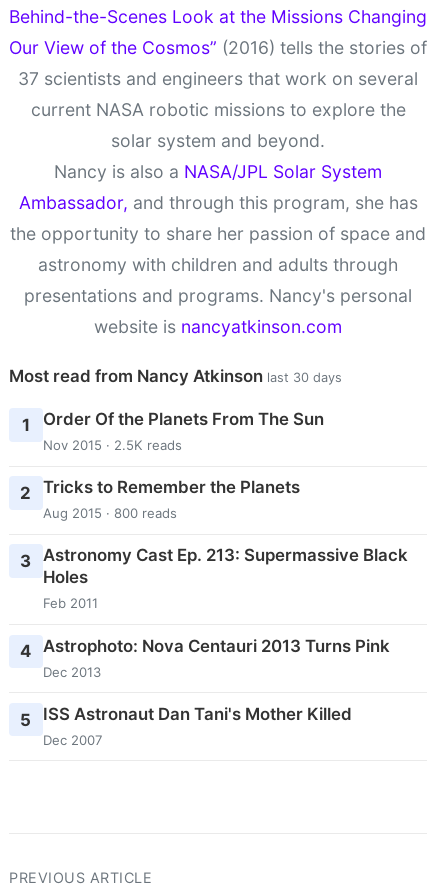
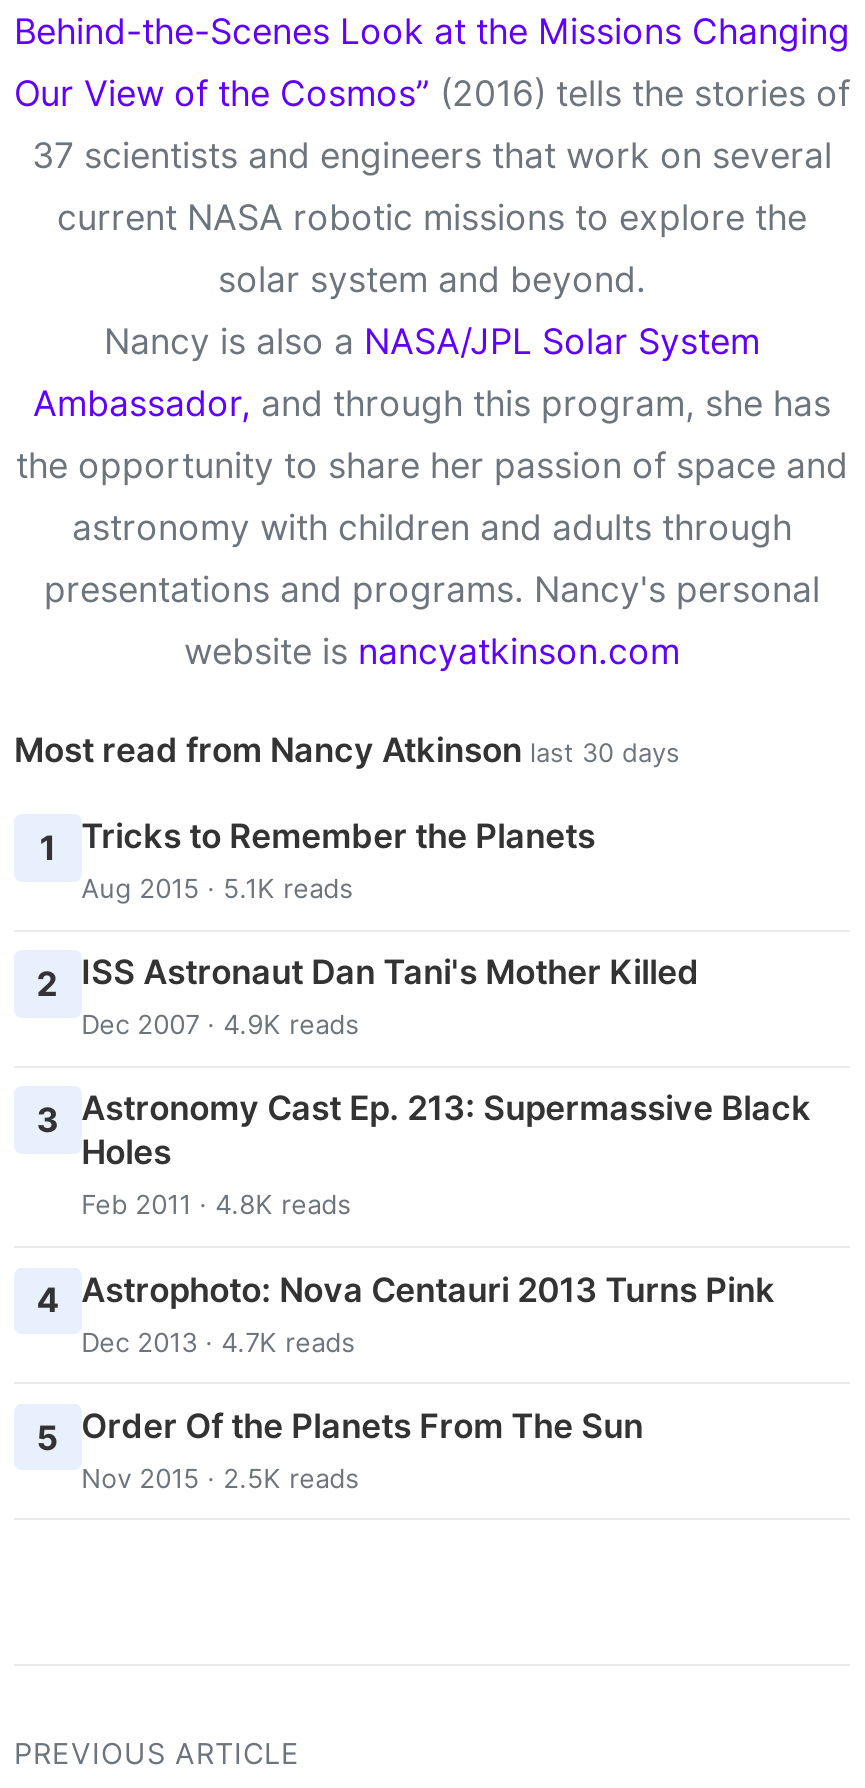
[43,409,324,453] Order Of the Planets From The Sun | Nov 2015 · 2.5K reads -> [81,816,595,904] Tricks to Remember the Planets | Aug 2015 · 5.1K reads
[20,477,300,521] 2 Tricks to Remember the Planets | Aug 2015 · 800 reads -> [37,952,699,1040] 2 ISS Astronaut Dan Tani's Mother Killed | Dec 2007 · 4.9K reads
[43,595,98,611] Feb 2011 -> [81,1189,351,1221] Feb 2011 · 4.8K reads
[43,663,101,679] Dec 2013 -> [81,1325,355,1357] Dec 2013 · 4.7K reads
[20,704,352,748] 5 ISS Astronaut Dan Tani's Mother Killed | Dec 2007 -> [37,1405,643,1493] 5 Order Of the Planets From The Sun | Nov 2015 · 2.5K reads

